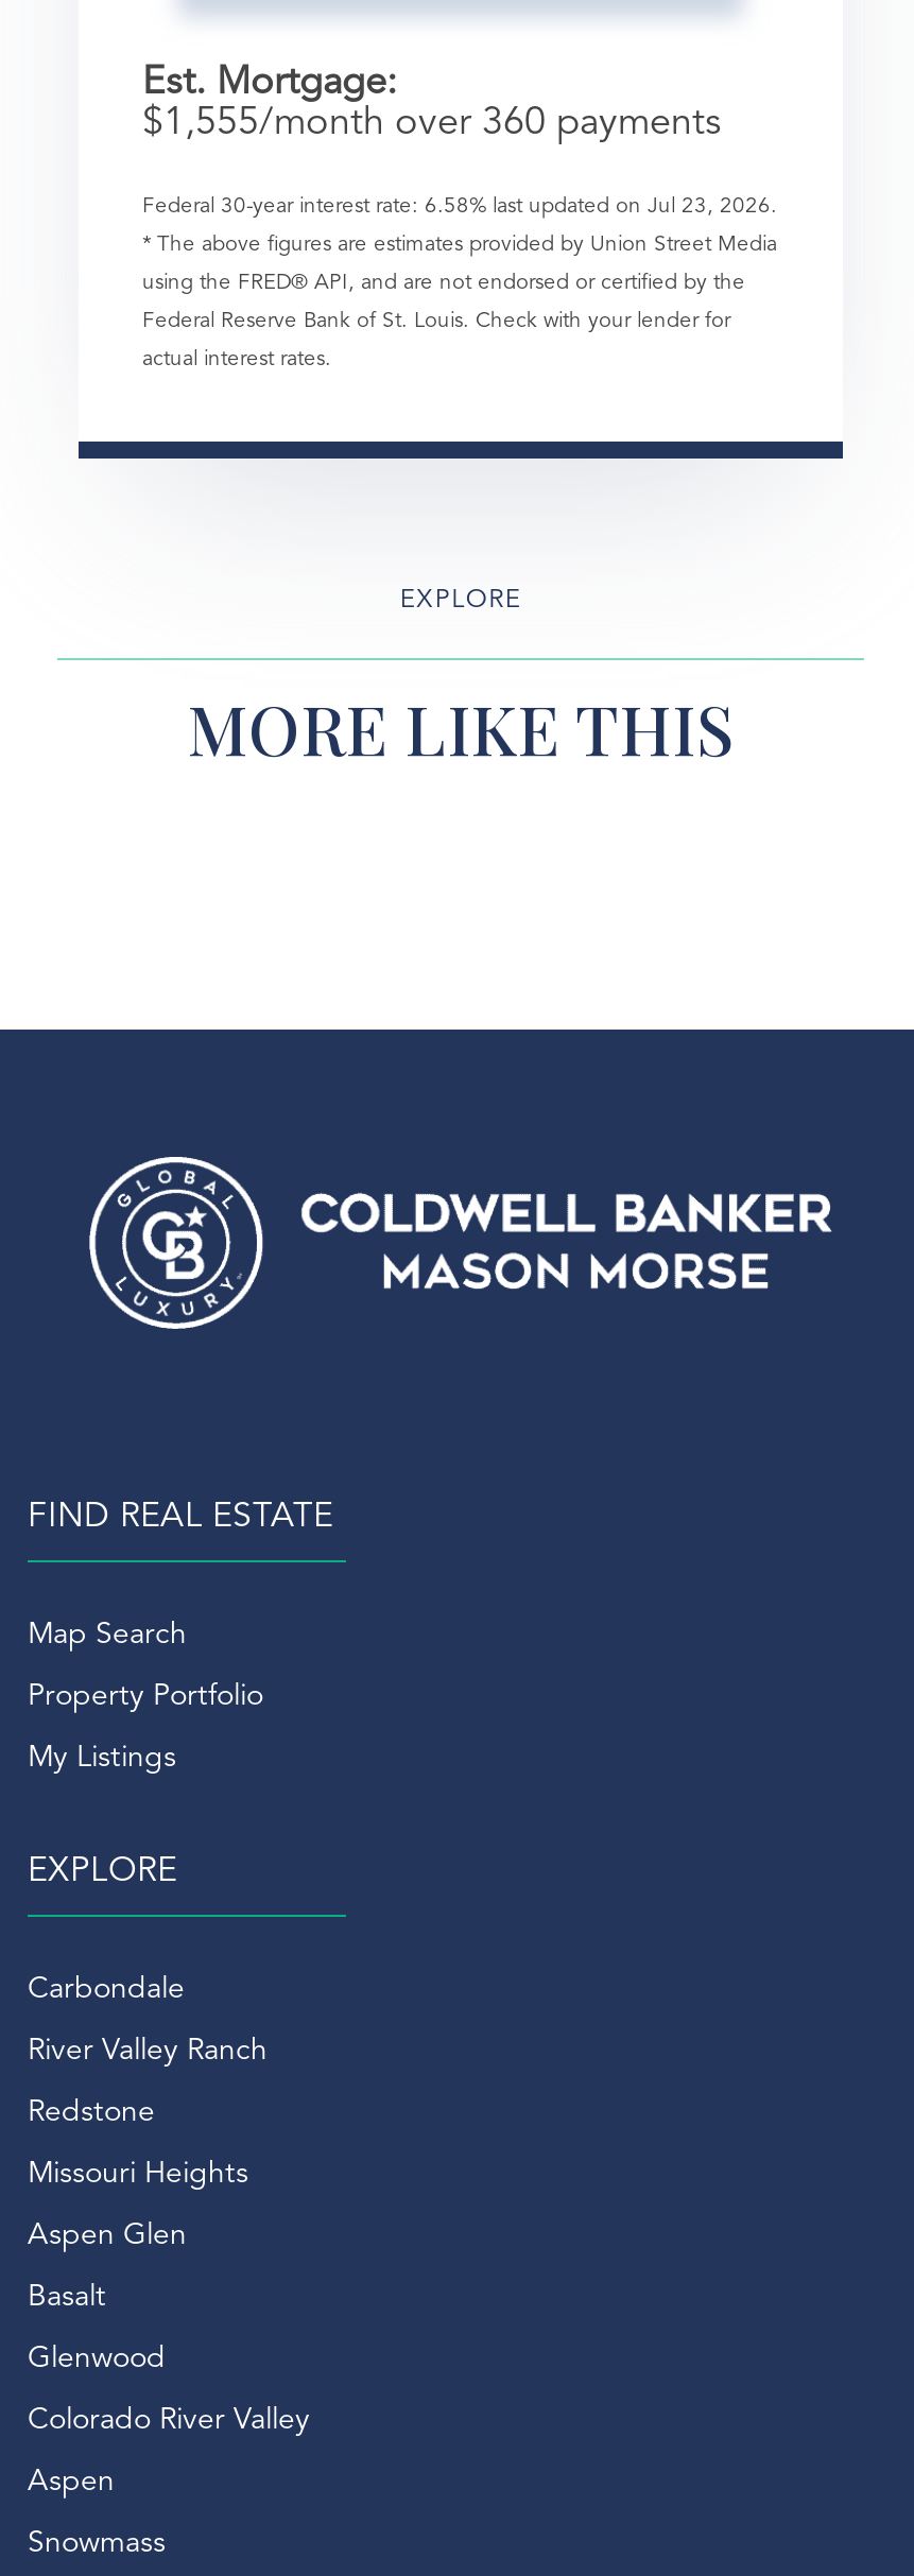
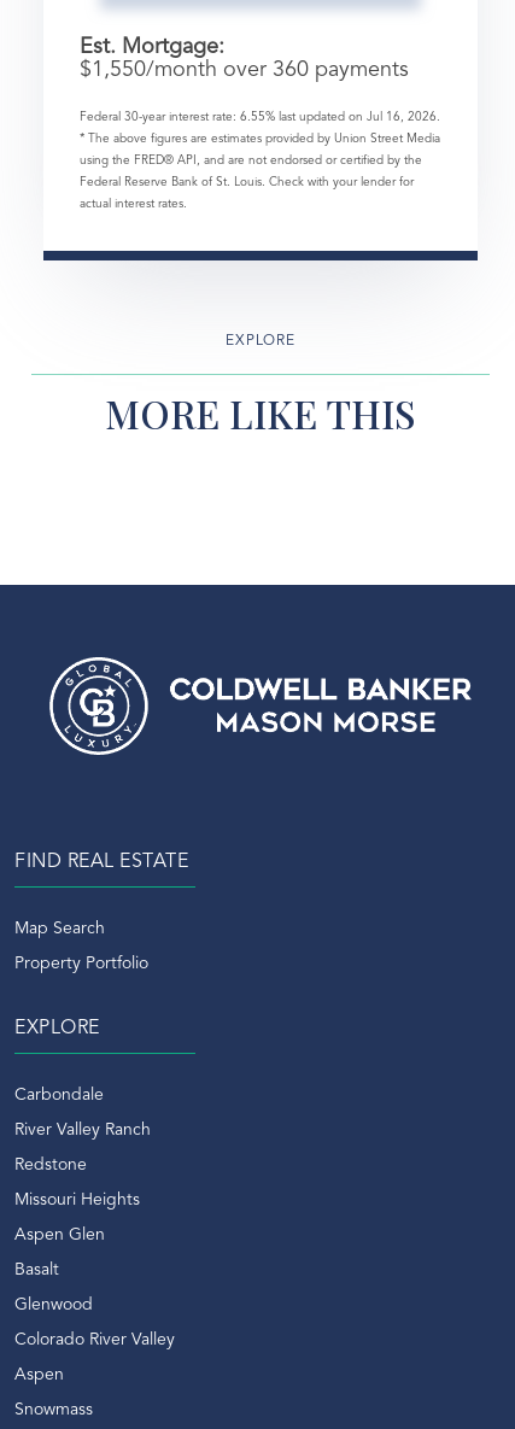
[142,103,722,142] $1,555/month over 360 payments -> [80,59,409,80] $1,550/month over 360 payments
[142,195,777,216] Federal 30-year interest rate: 6.58% last updated on Jul 23, 2026. -> [80,111,440,123] Federal 30-year interest rate: 6.55% last updated on Jul 16, 2026.
[28,1743,176,1773] My Listings -> none

